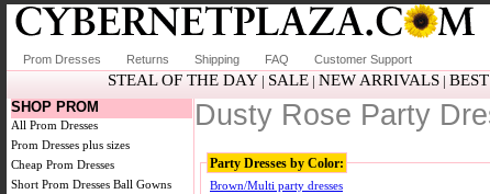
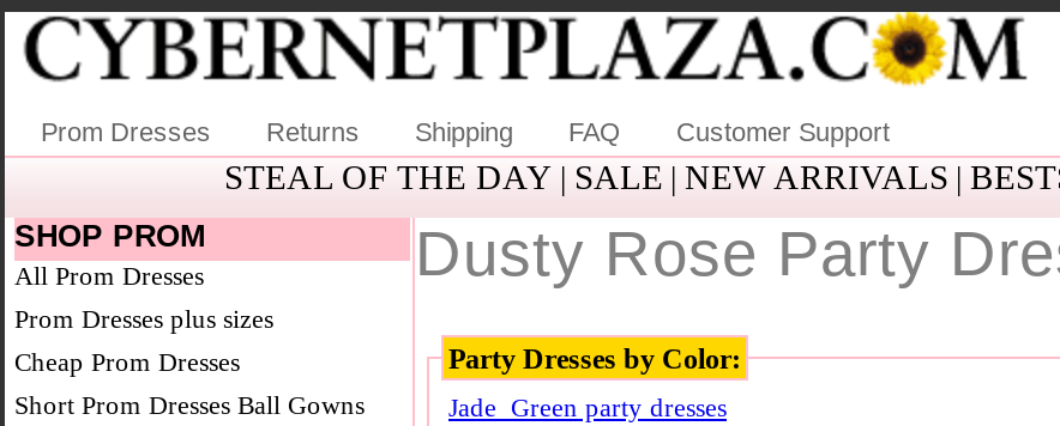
[210,179,343,192] Brown/Multi party dresses -> [448,392,727,421] Jade_Green party dresses

